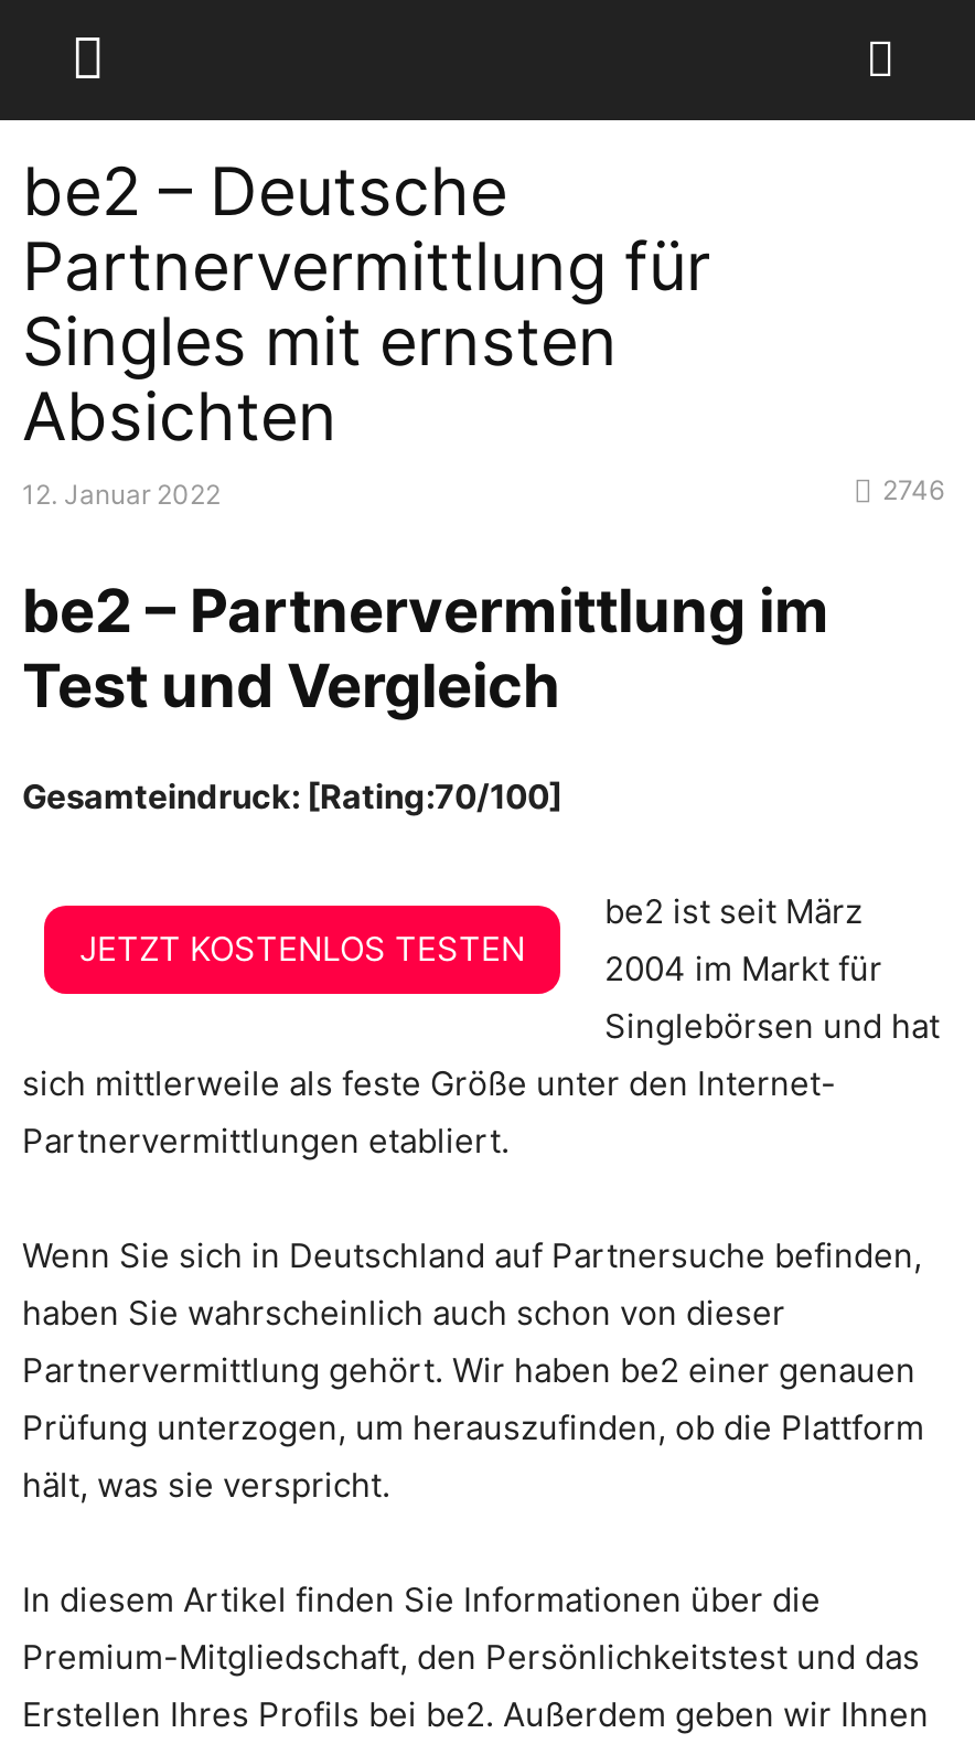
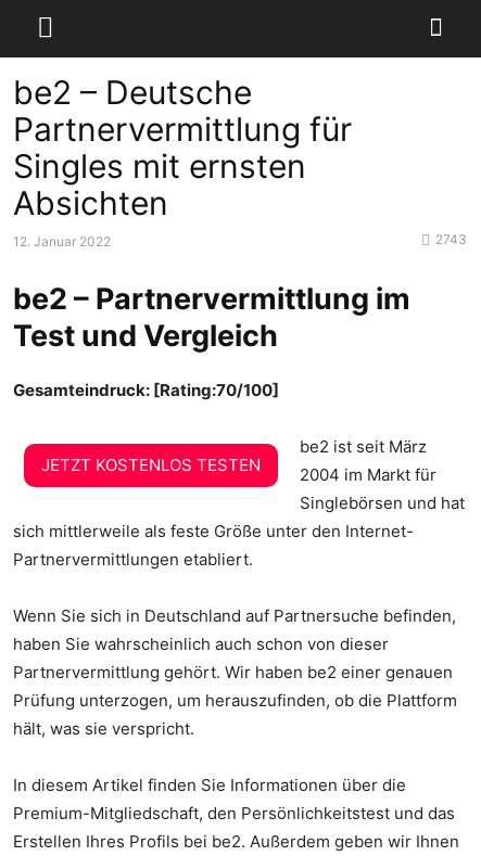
[882,473,944,506] 2746 -> [435,231,467,247] 2743

